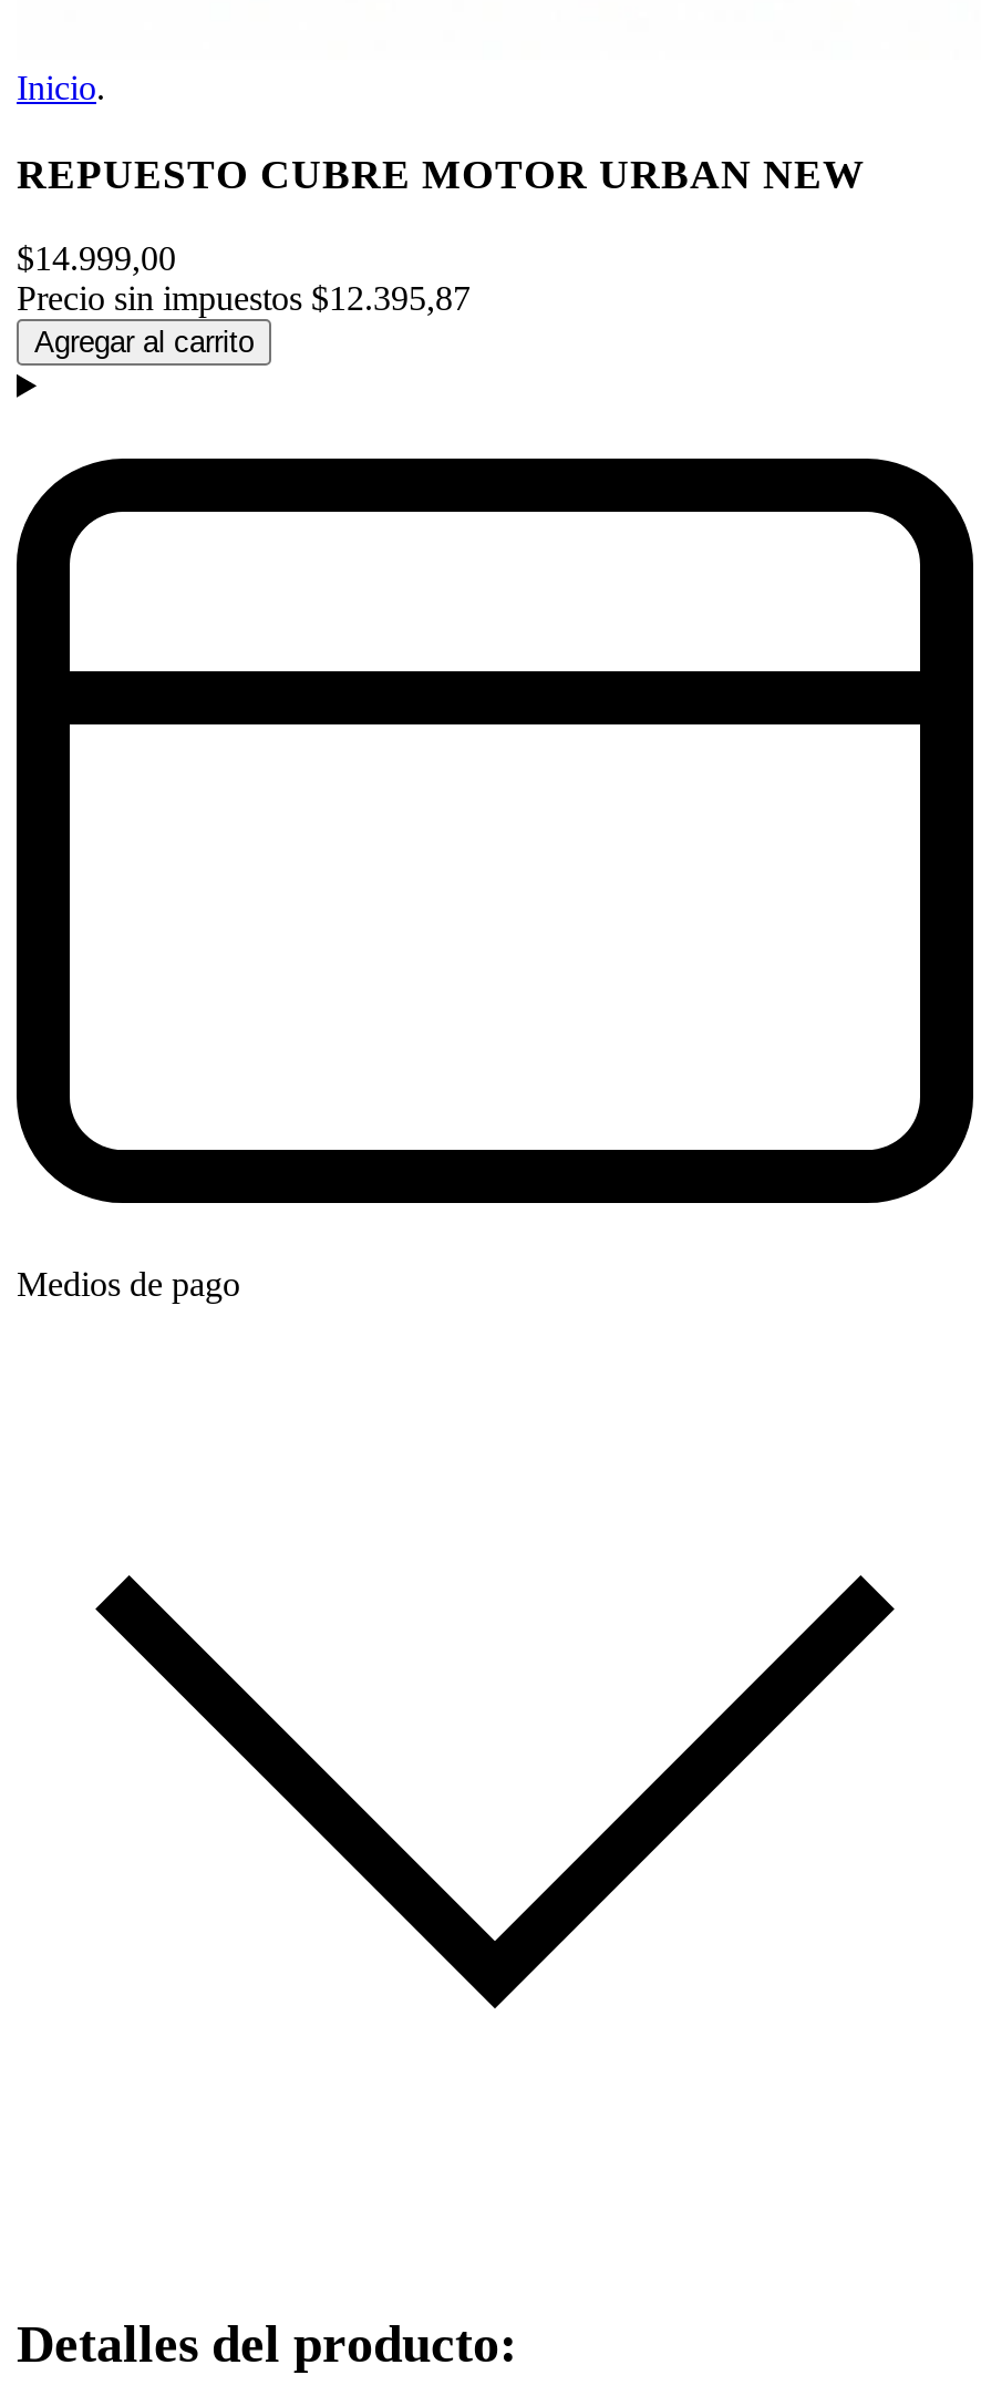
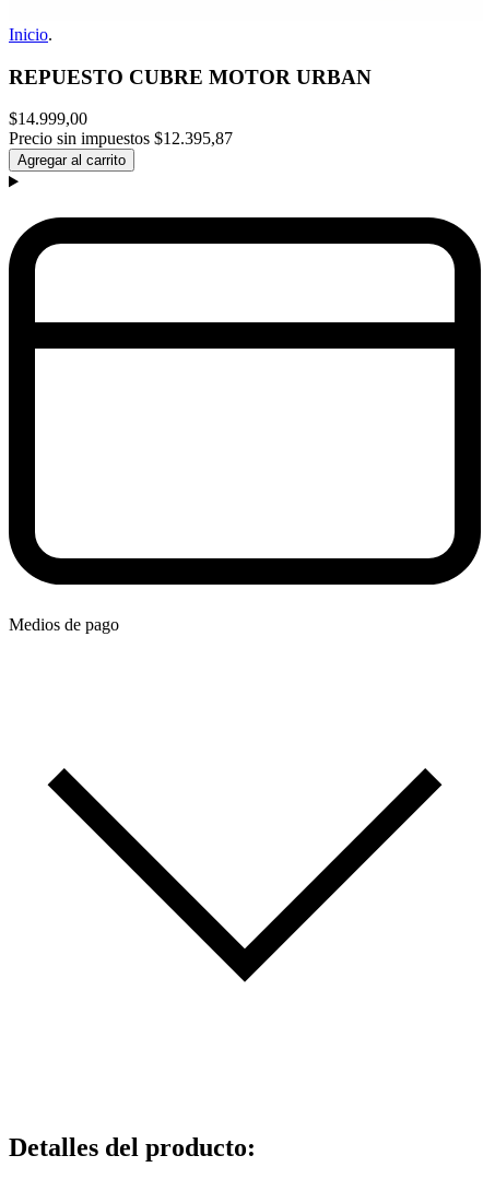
[17,150,865,197] REPUESTO CUBRE MOTOR URBAN NEW -> [9,65,372,88] REPUESTO CUBRE MOTOR URBAN

